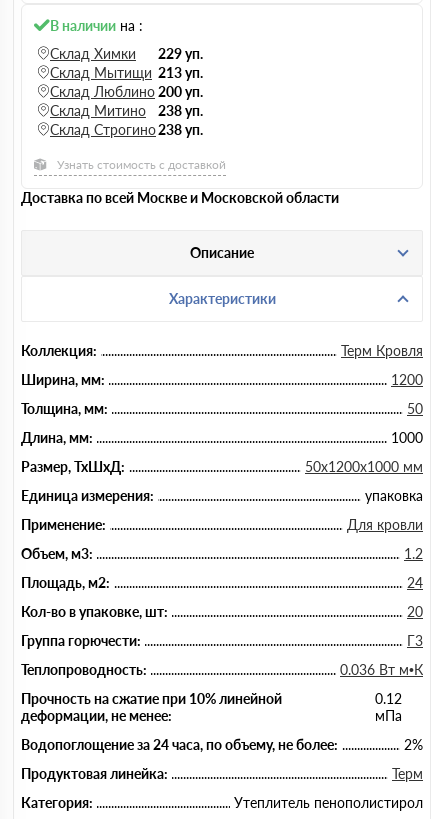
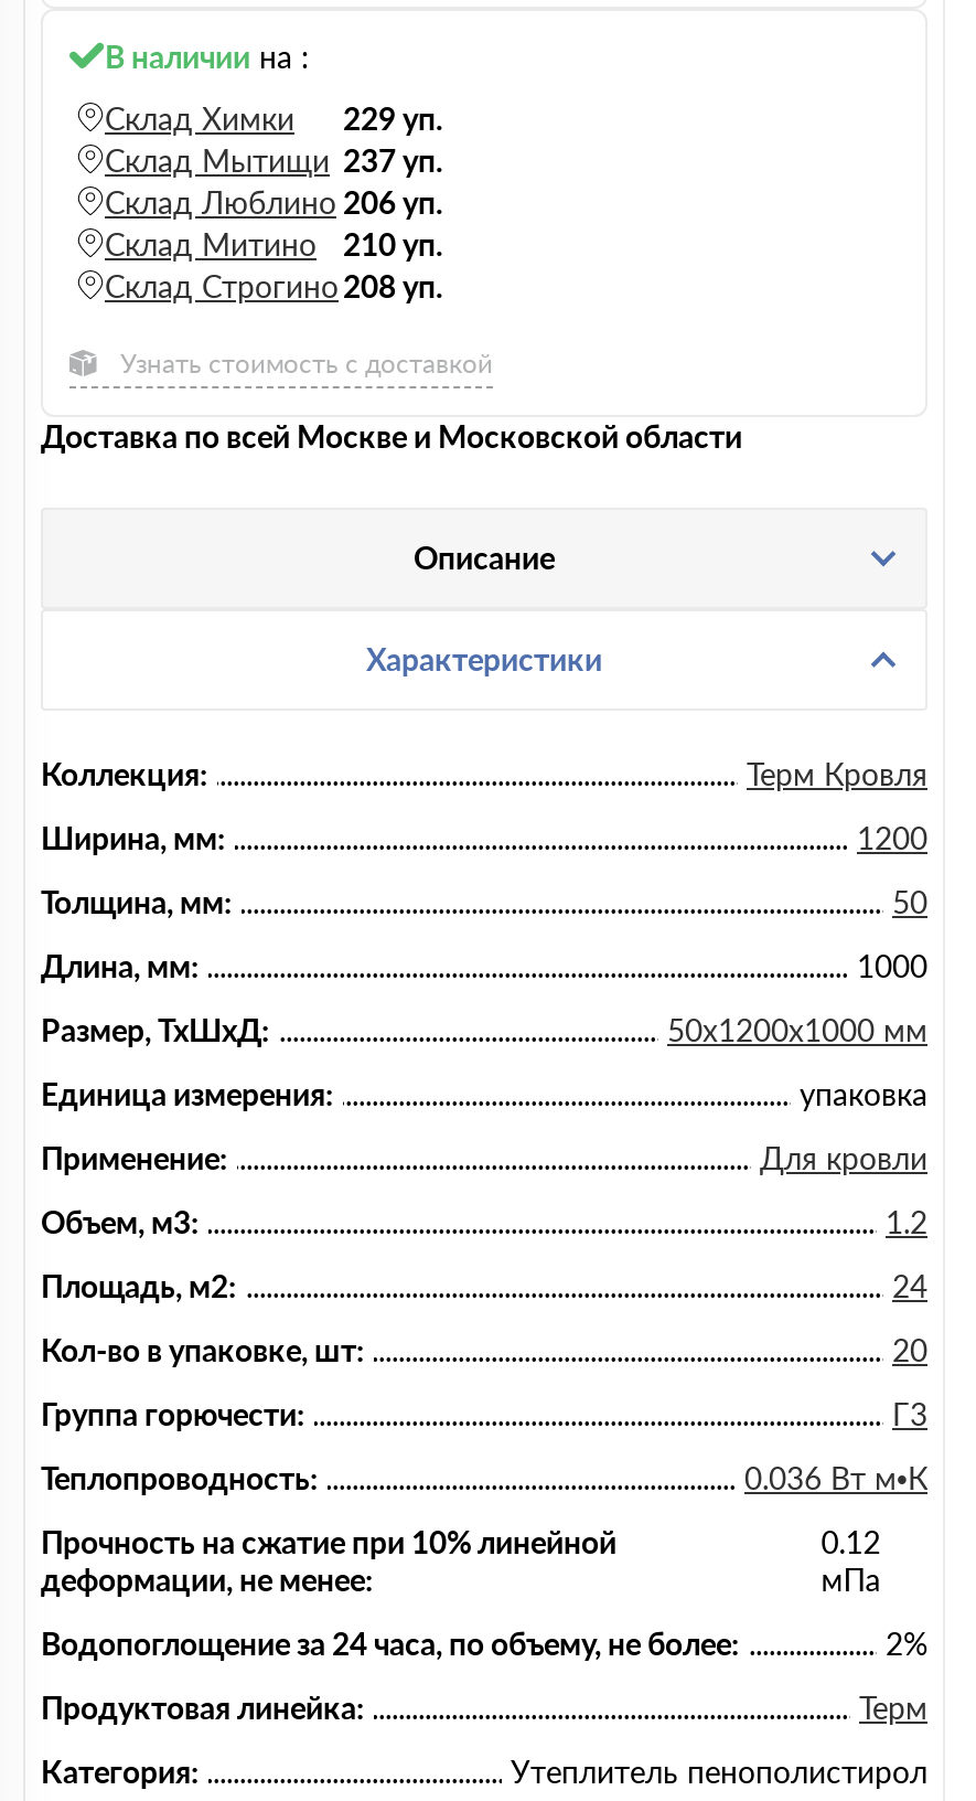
[50,63,203,80] Склад Мытищи 213 уп. -> [105,140,442,178] Склад Мытищи 237 уп.
[50,82,203,99] Склад Люблино 200 уп. -> [105,182,442,220] Склад Люблино 206 уп.
[50,101,203,118] Склад Митино 238 уп. -> [105,224,442,262] Склад Митино 210 уп.
[50,120,203,137] Склад Строгино 238 уп. -> [105,266,442,303] Склад Строгино 208 уп.

